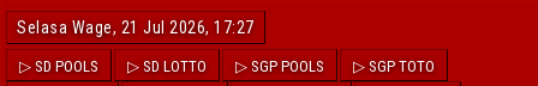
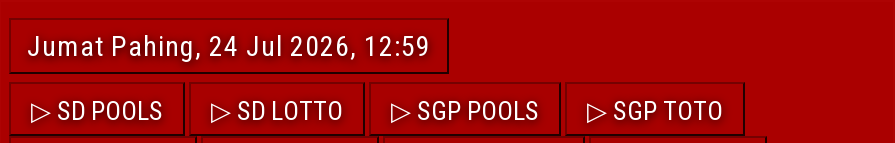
[17,18,254,37] Selasa Wage, 21 Jul 2026, 17:27 -> [27,30,431,62] Jumat Pahing, 24 Jul 2026, 12:59

